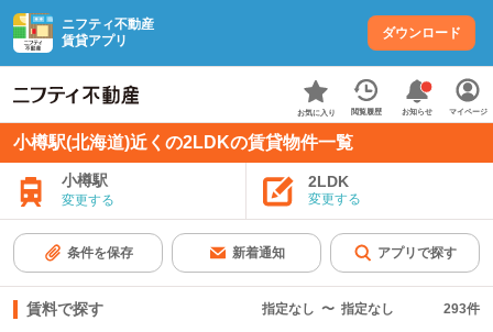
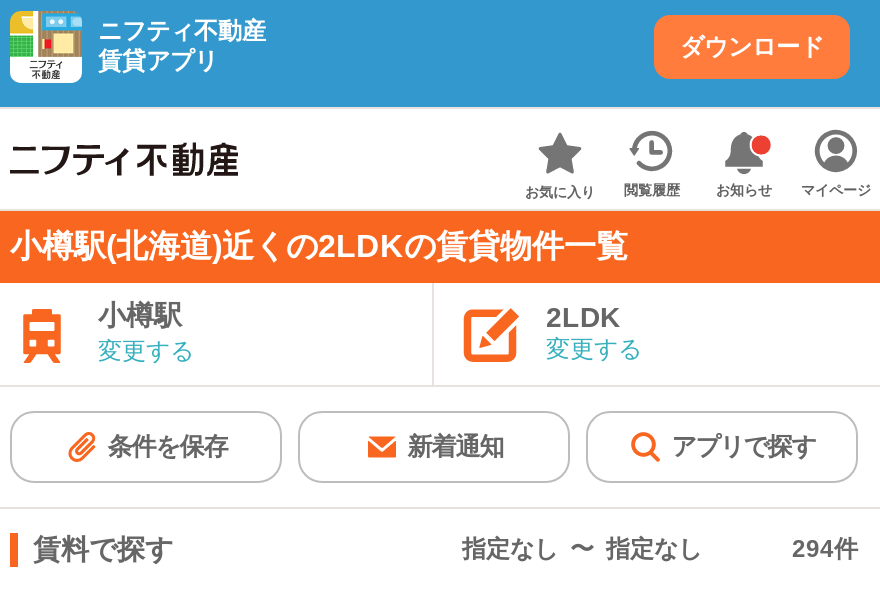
[443,301,480,317] 293件 -> [792,535,858,563] 294件

